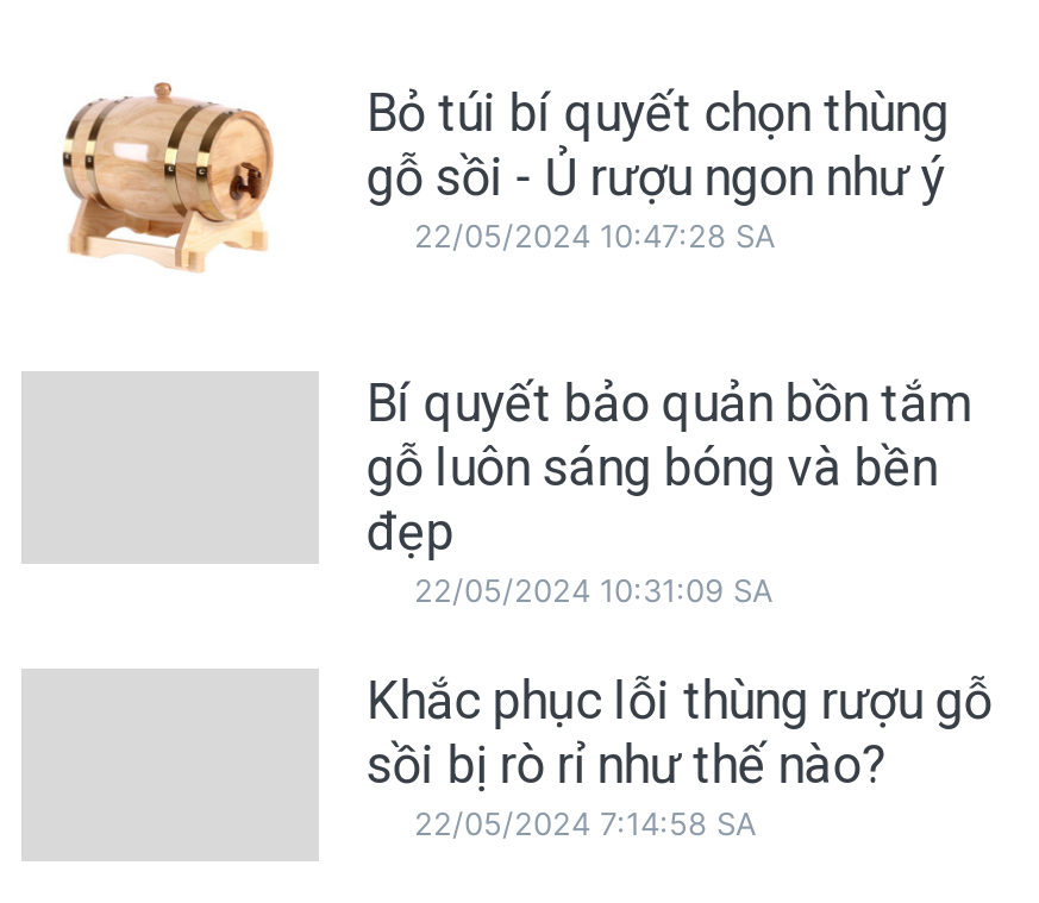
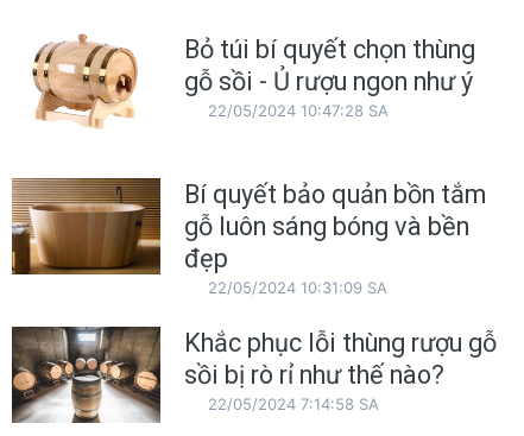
none -> [11,177,162,276] [image]
none -> [11,326,162,424] [image]

